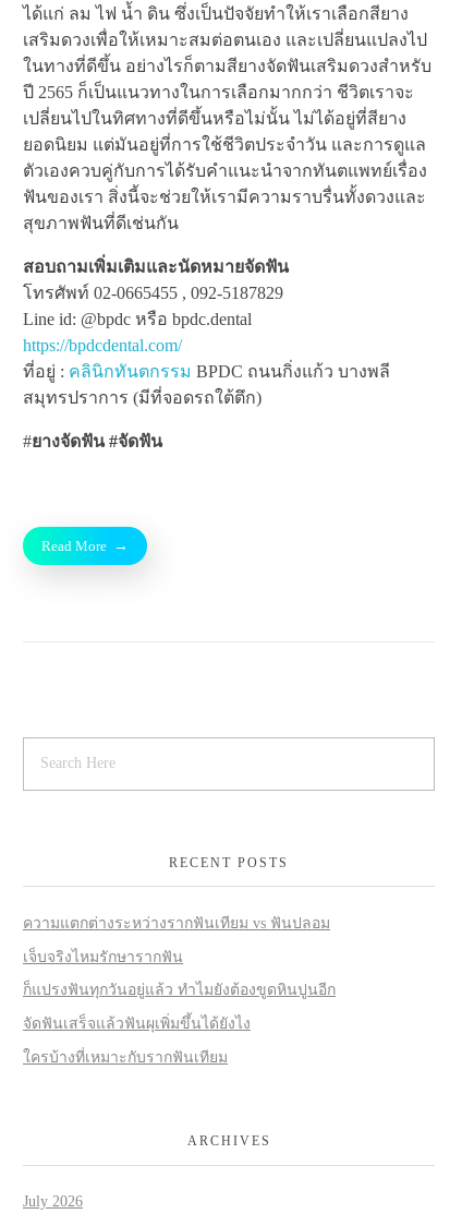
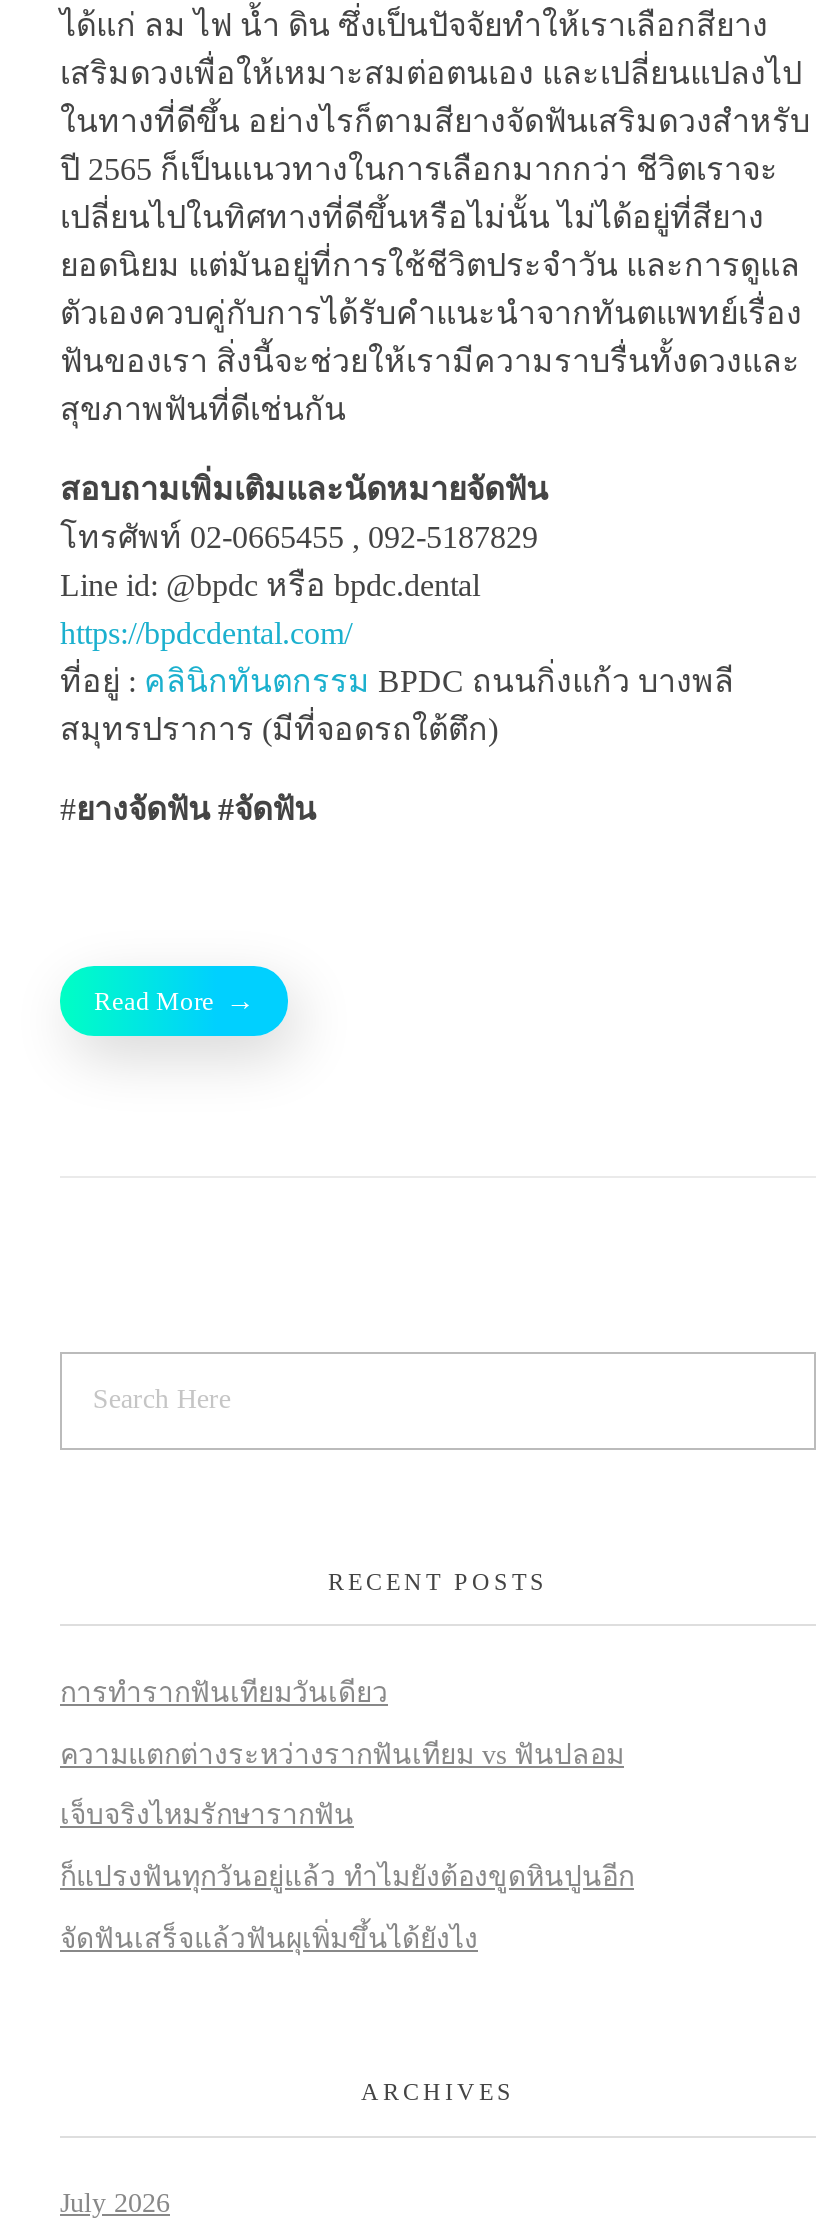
none -> [60,1678,388,1708] การทำรากฟันเทียมวันเดียว
moved [23,915,336,1032] -> [60,1739,634,1954]: ความแตกต่างระหว่างรากฟันเทียม vs ฟันปลอม | เจ็บจริงไหมรักษารากฟัน | ก็แปรงฟันทุกวันอยู่แล้ว ทำไมยังต้องขูดหินปูนอีก | จัดฟันเสร็จแล้วฟันผุเพิ่มขึ้นได้ยังไง
[23,1049,228,1066] ใครบ้างที่เหมาะกับรากฟันเทียม -> none

